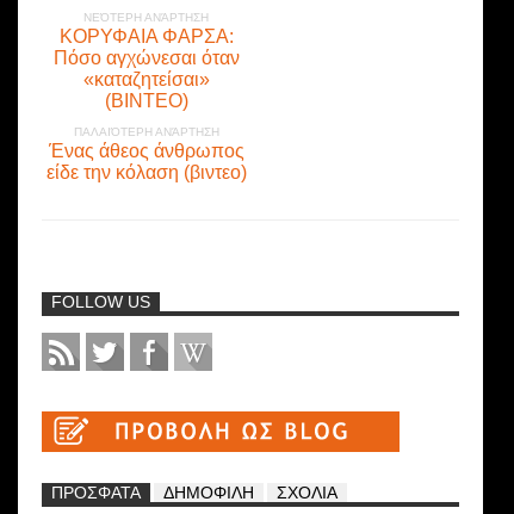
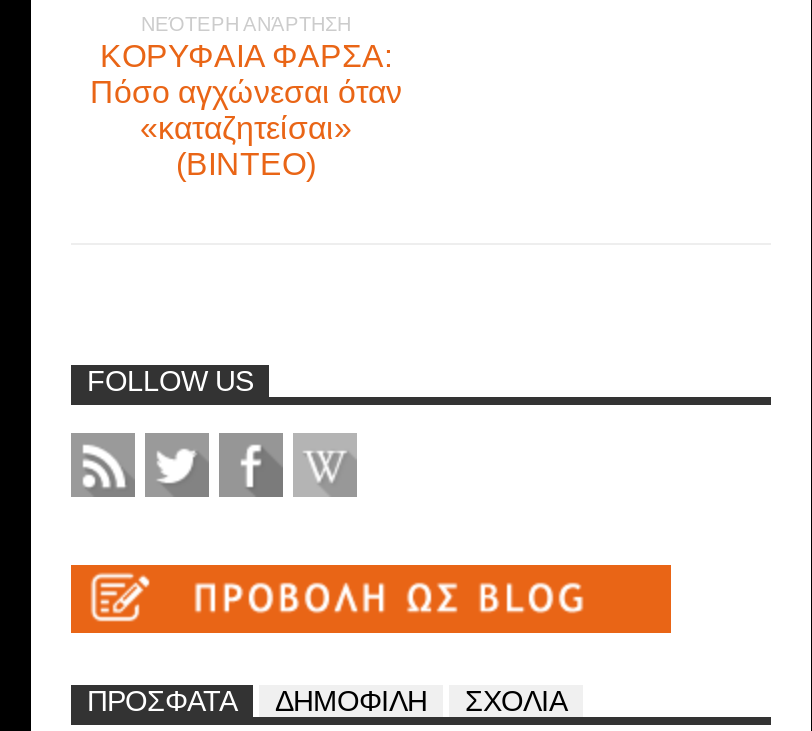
[46,125,246,182] ΠΑΛΑΙΌΤΕΡΗ ΑΝΆΡΤΗΣΗ | Ένας άθεος άνθρωπος | είδε την κόλαση (βιντεο) -> none

